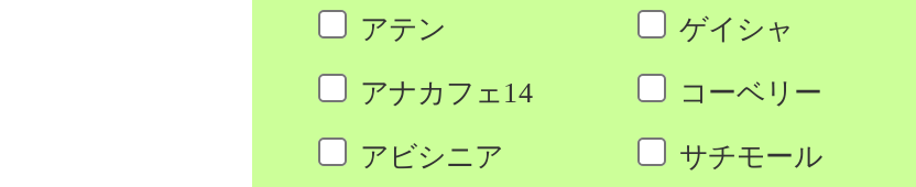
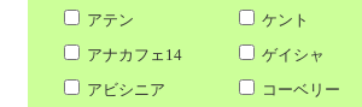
moved [673,11,794,44] -> [258,45,325,63]: ゲイシャ
none -> [258,10,309,28] ケント
moved [673,75,822,108] -> [258,80,340,98]: コーベリー
[673,139,822,172] サチモール -> none

